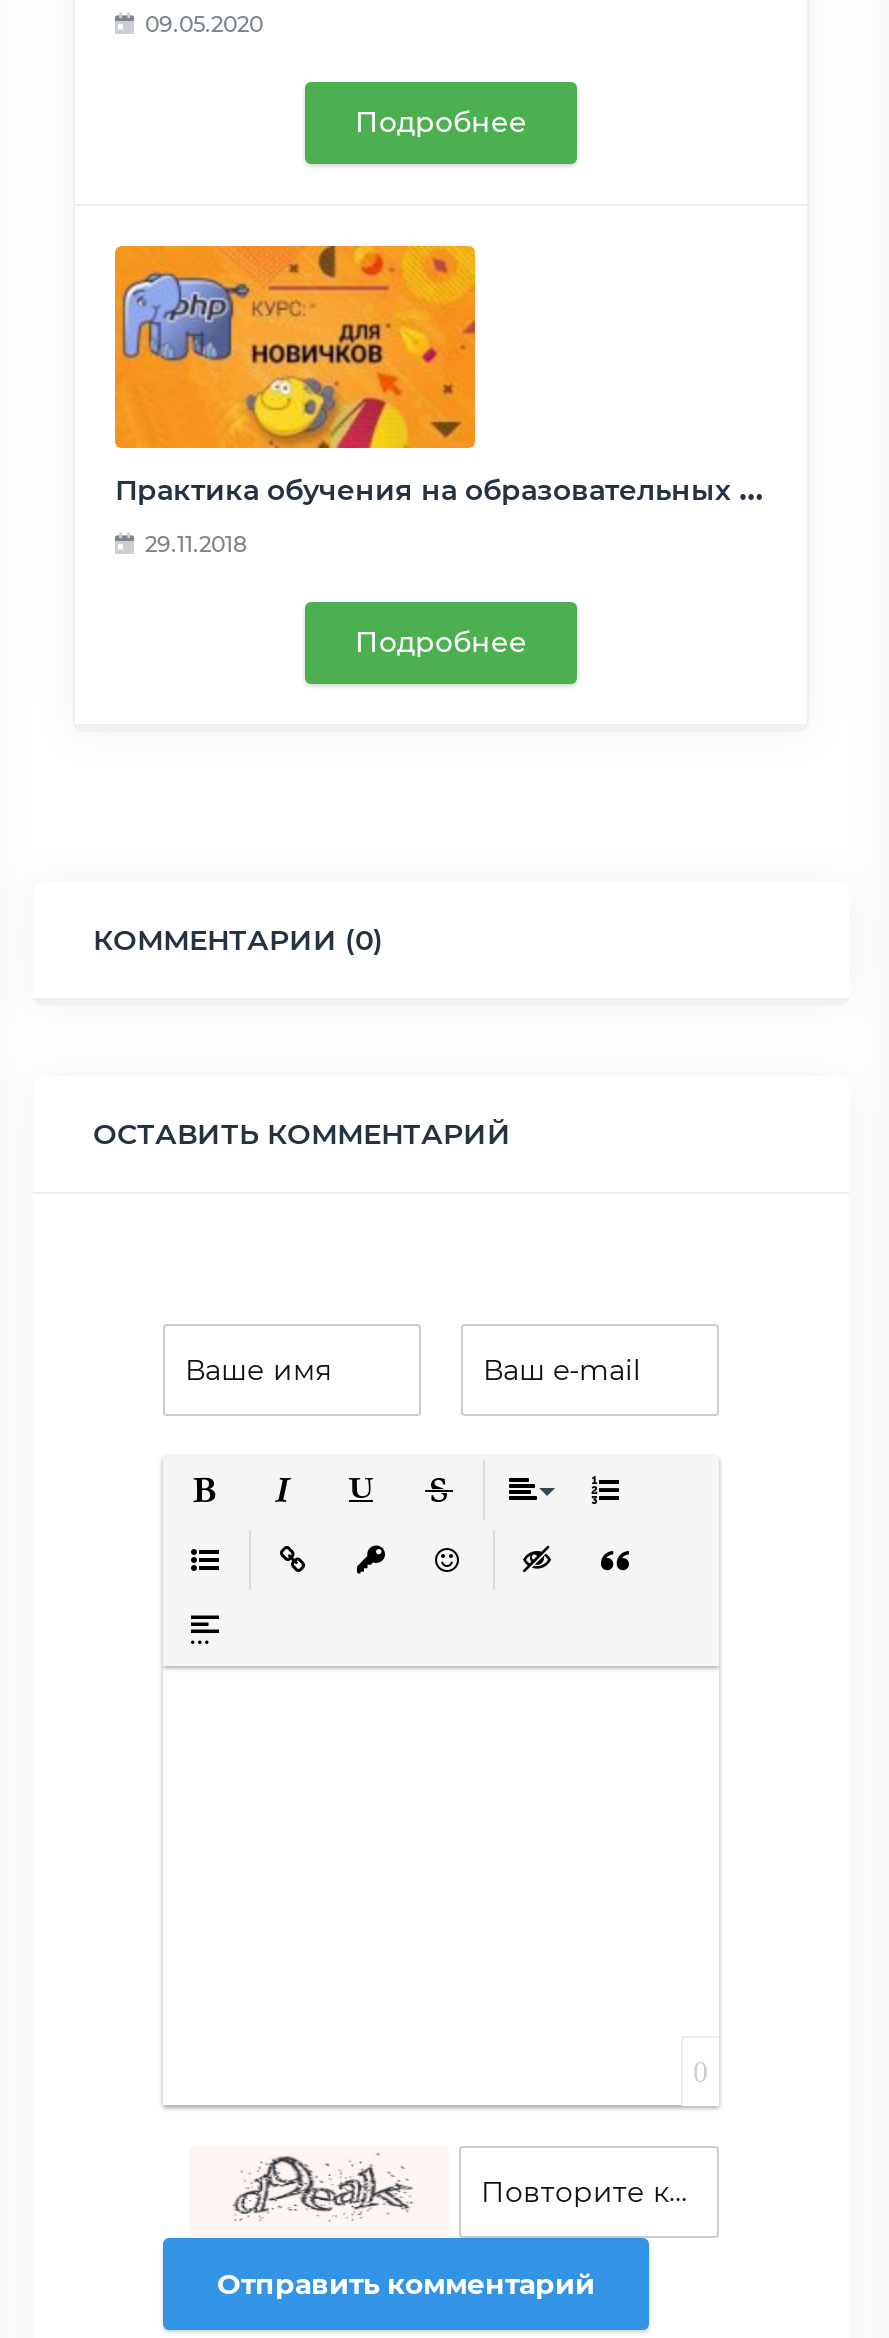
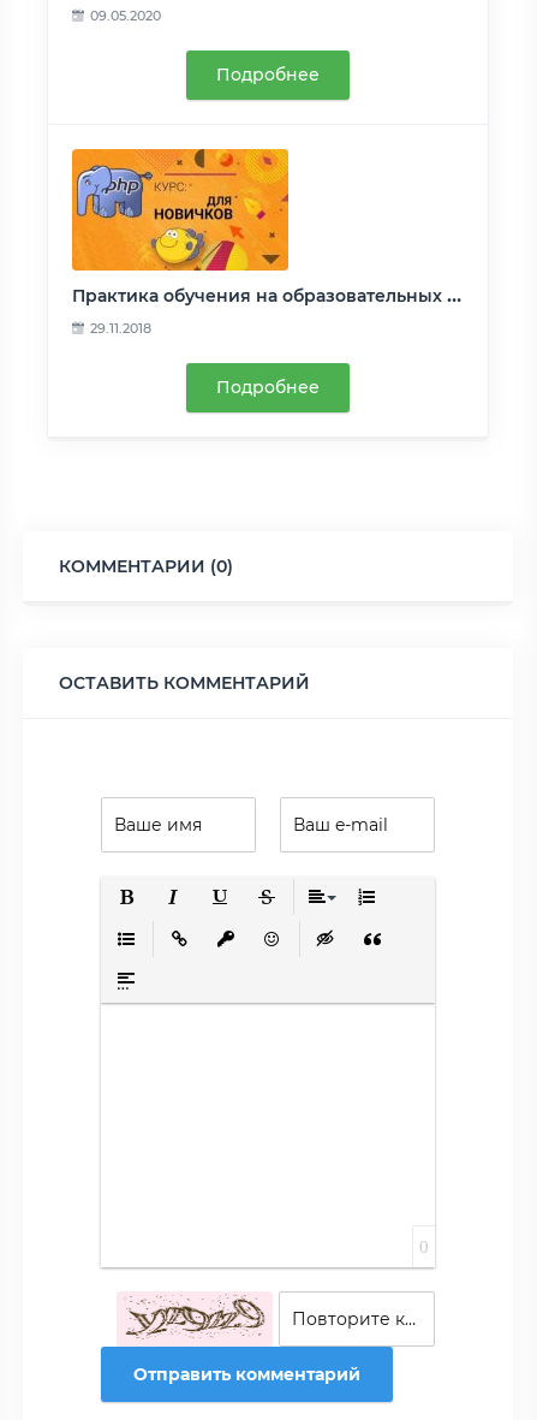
[205,2154,435,2222] [image] -> [125,1294,265,1339] [image]

